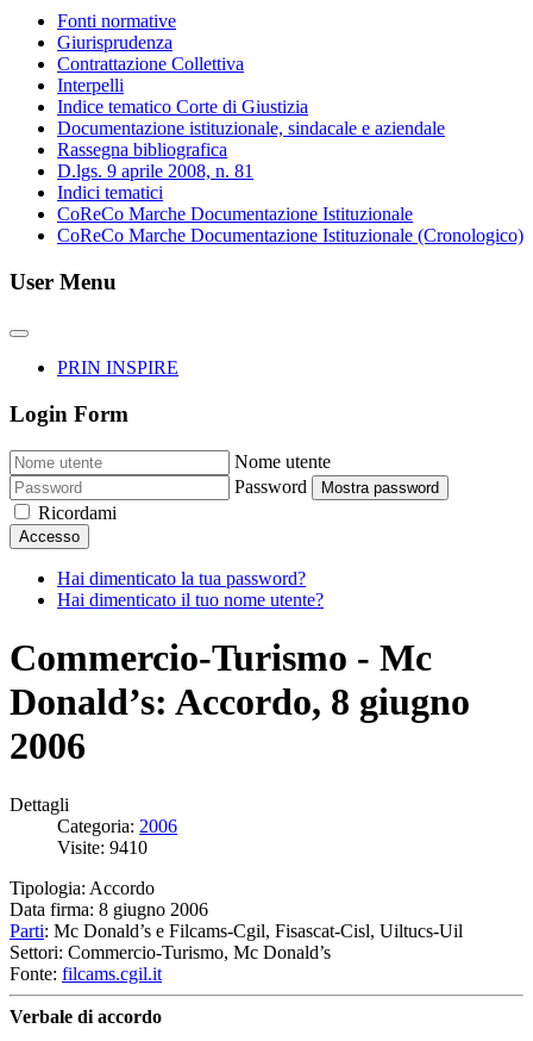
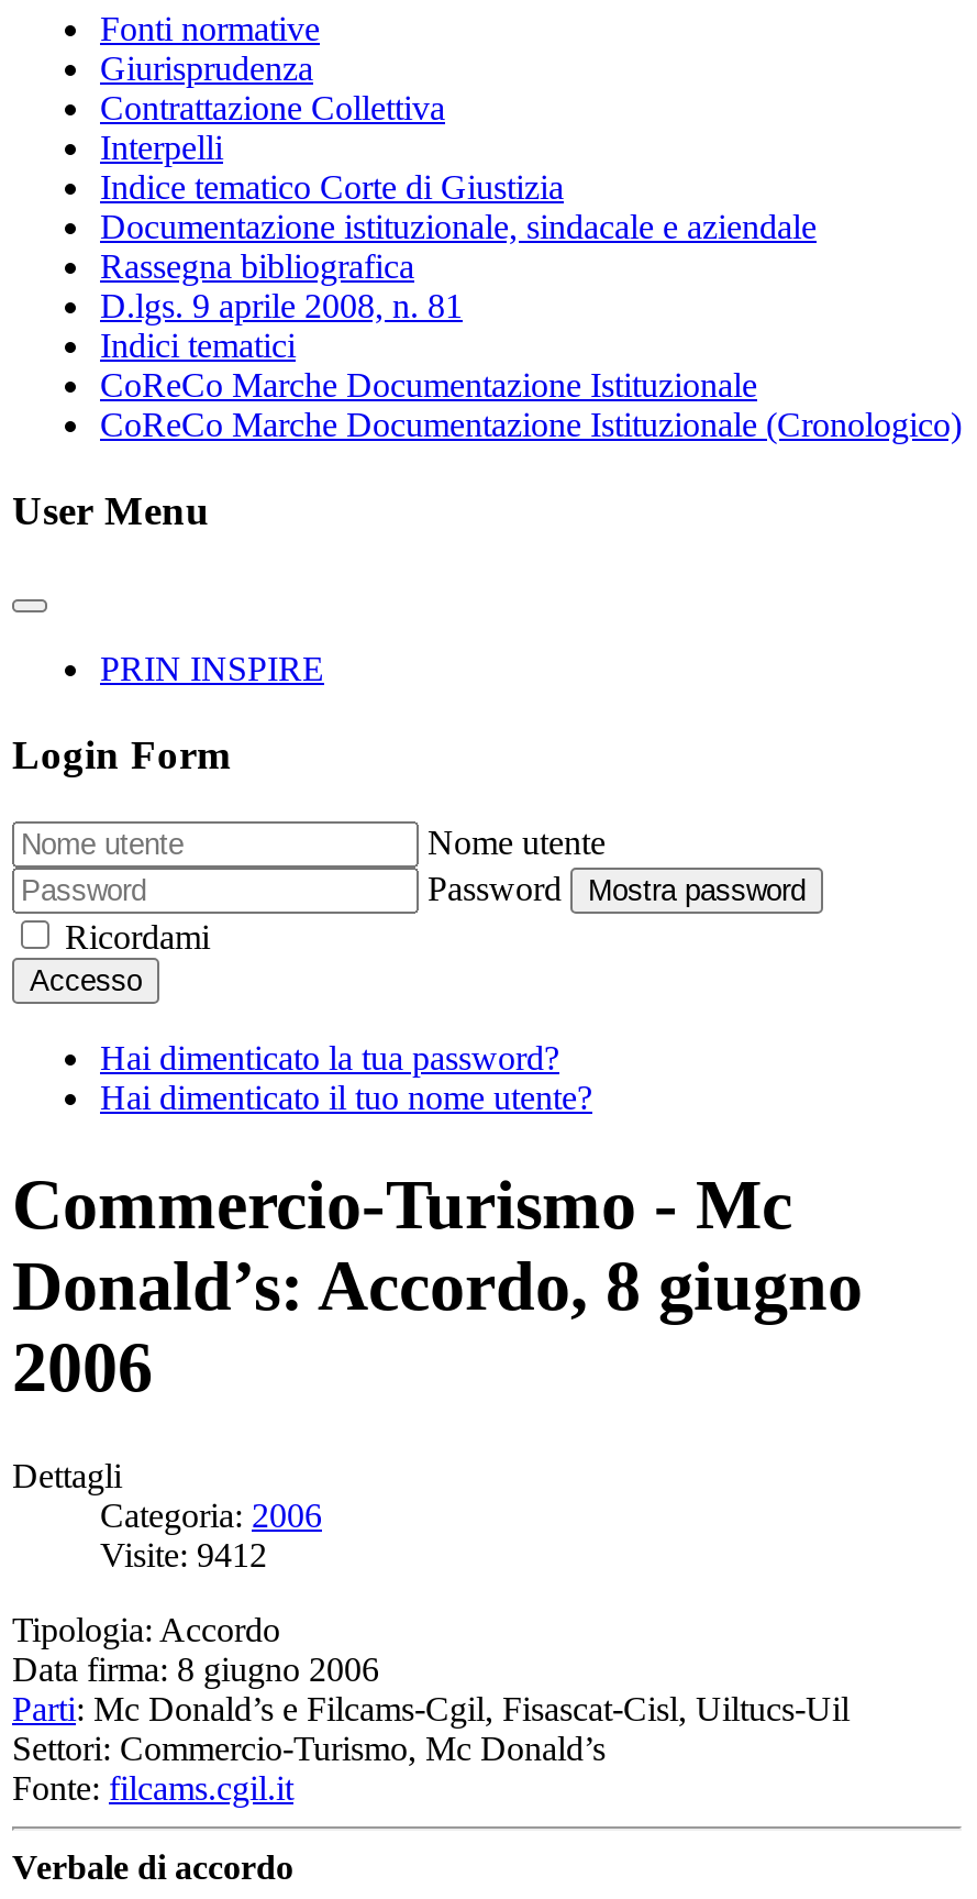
[57,837,148,857] Visite: 9410 -> [100,1535,267,1573] Visite: 9412

